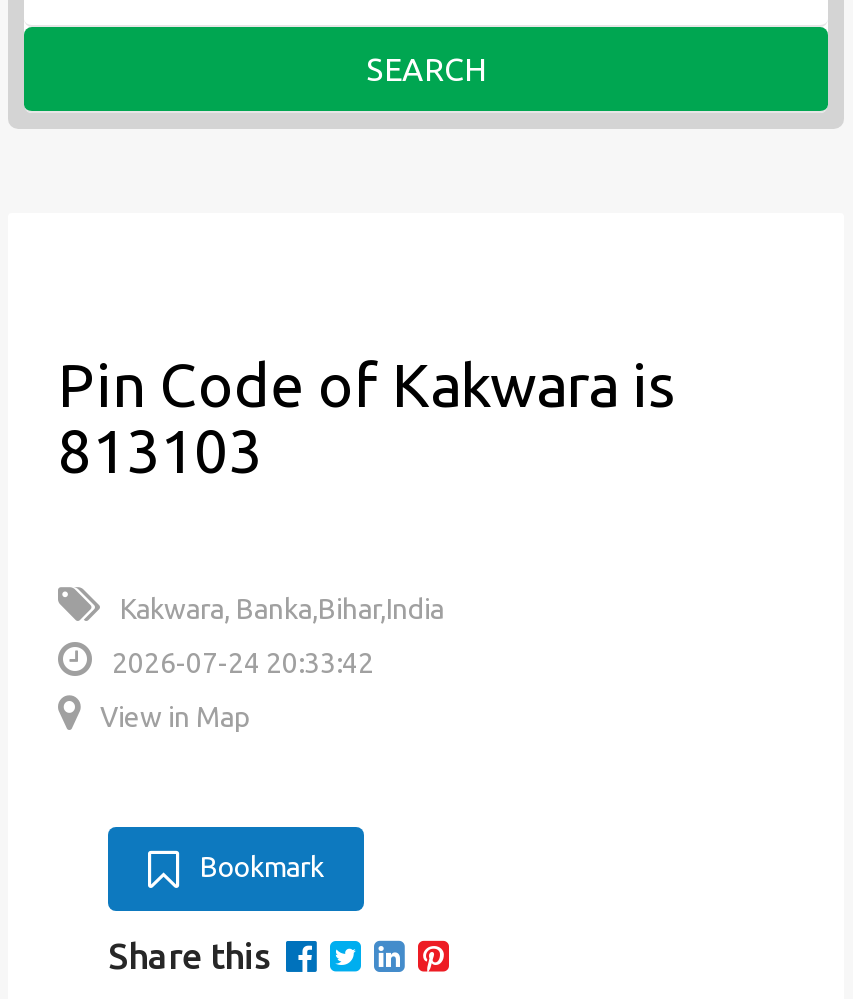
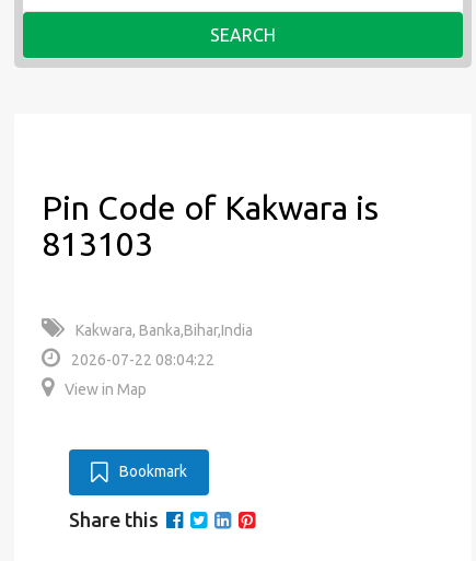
[112,647,374,679] 2026-07-24 20:33:42 -> [71,351,214,369] 2026-07-22 08:04:22

